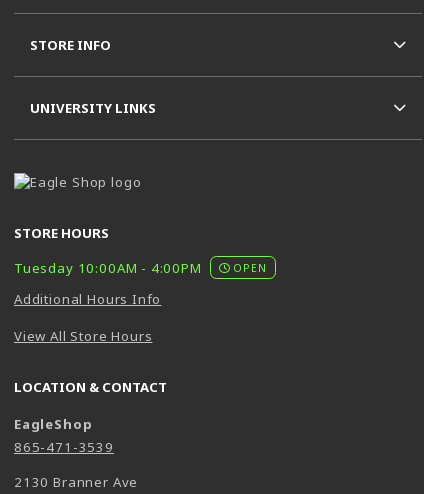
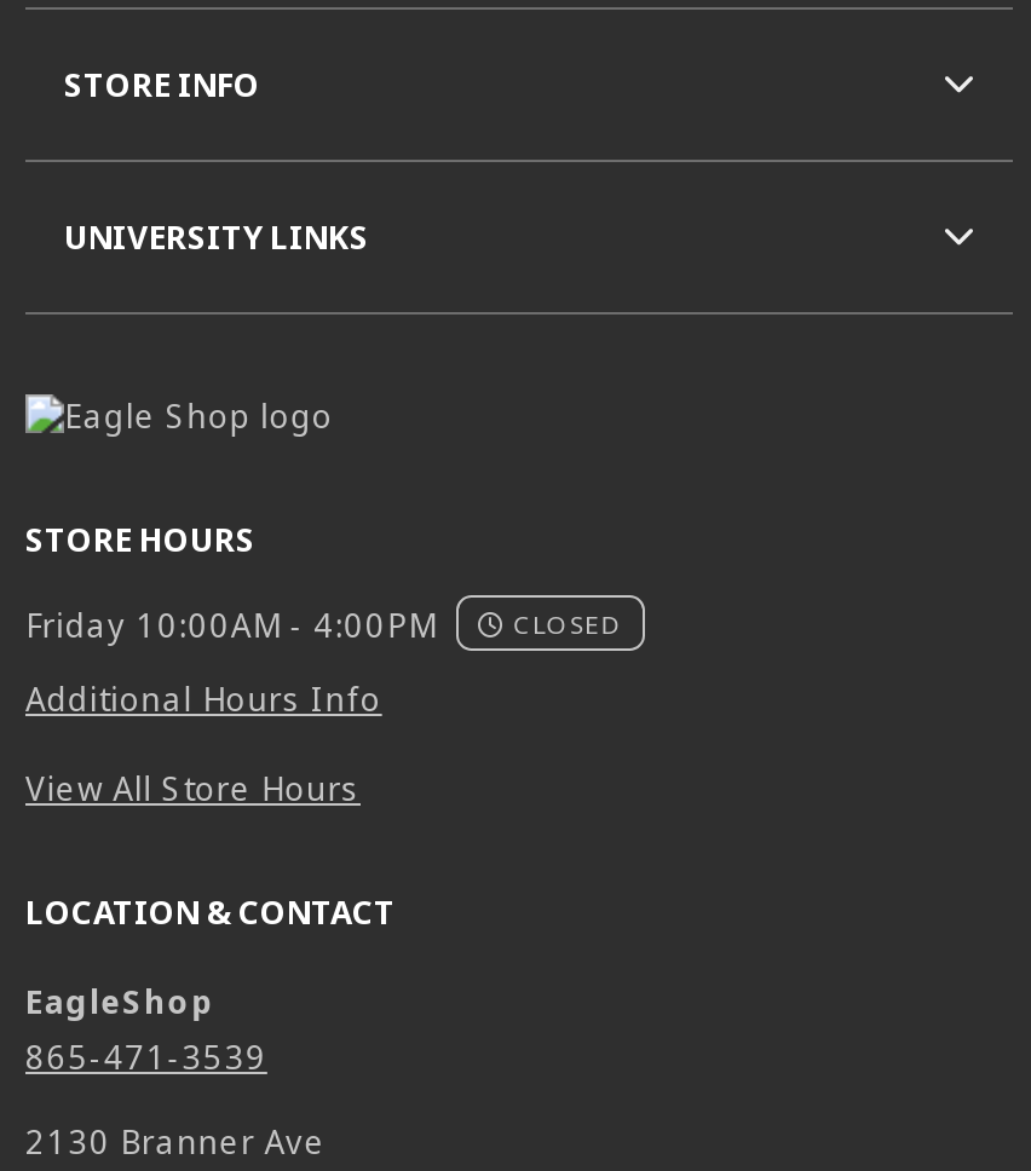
[14,260,267,278] Tuesday 10:00AM - 4:00PM | OPEN -> [25,604,622,648] Friday 10:00AM - 4:00PM | CLOSED

